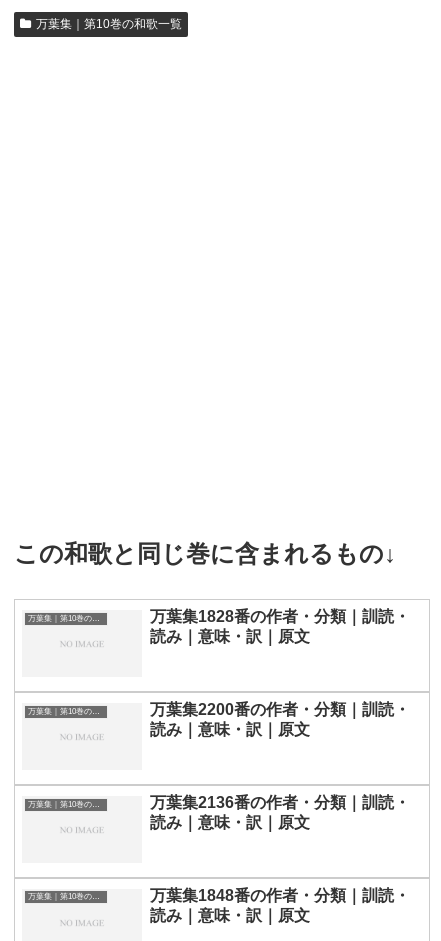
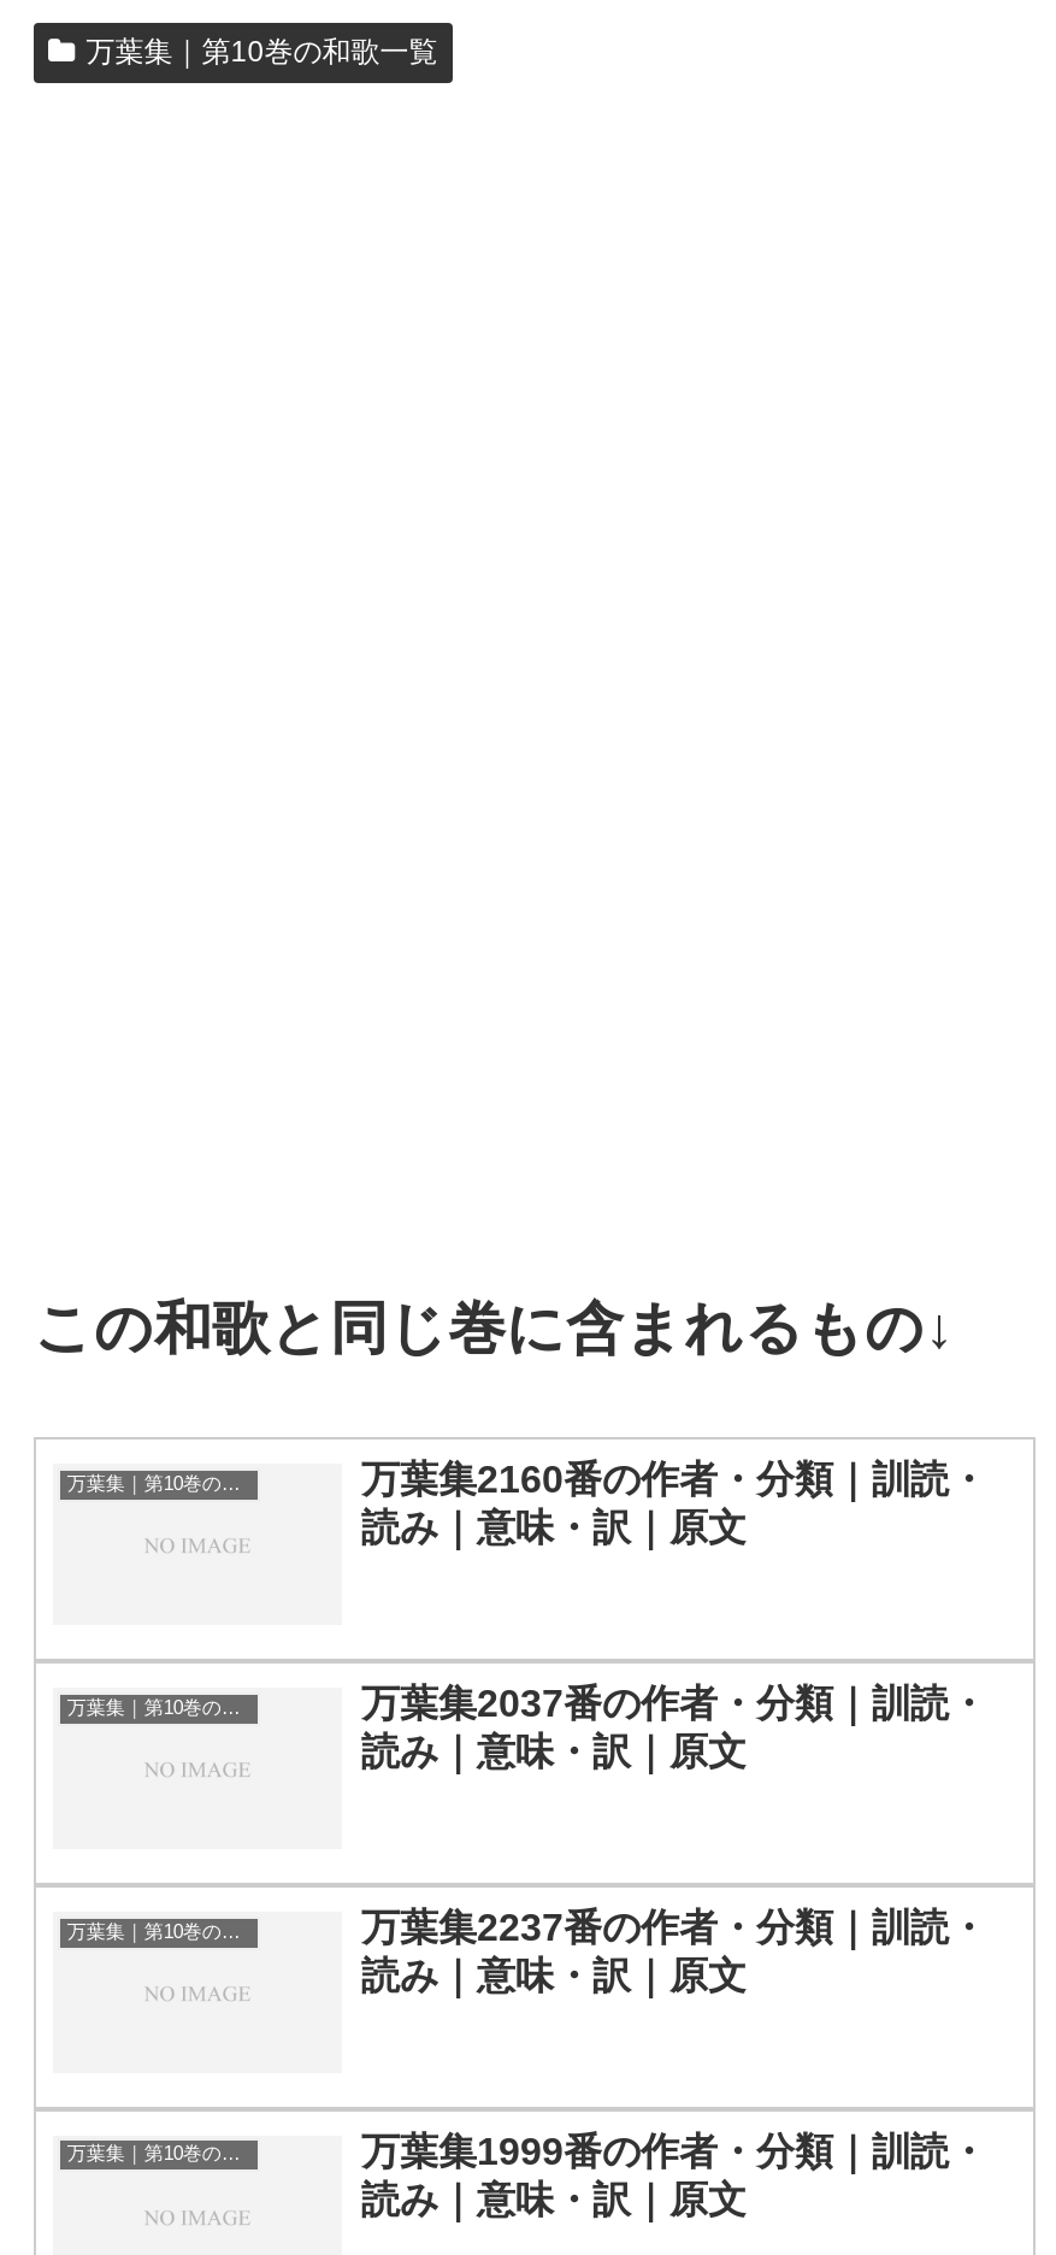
[150,608,410,625] 万葉集1828番の作者・分類｜訓読・ -> [361,1458,987,1499] 万葉集2160番の作者・分類｜訓読・
[150,701,410,718] 万葉集2200番の作者・分類｜訓読・ -> [361,1682,987,1723] 万葉集2037番の作者・分類｜訓読・
[150,794,410,811] 万葉集2136番の作者・分類｜訓読・ -> [361,1906,987,1947] 万葉集2237番の作者・分類｜訓読・
[150,886,410,903] 万葉集1848番の作者・分類｜訓読・ -> [361,2130,987,2171] 万葉集1999番の作者・分類｜訓読・

